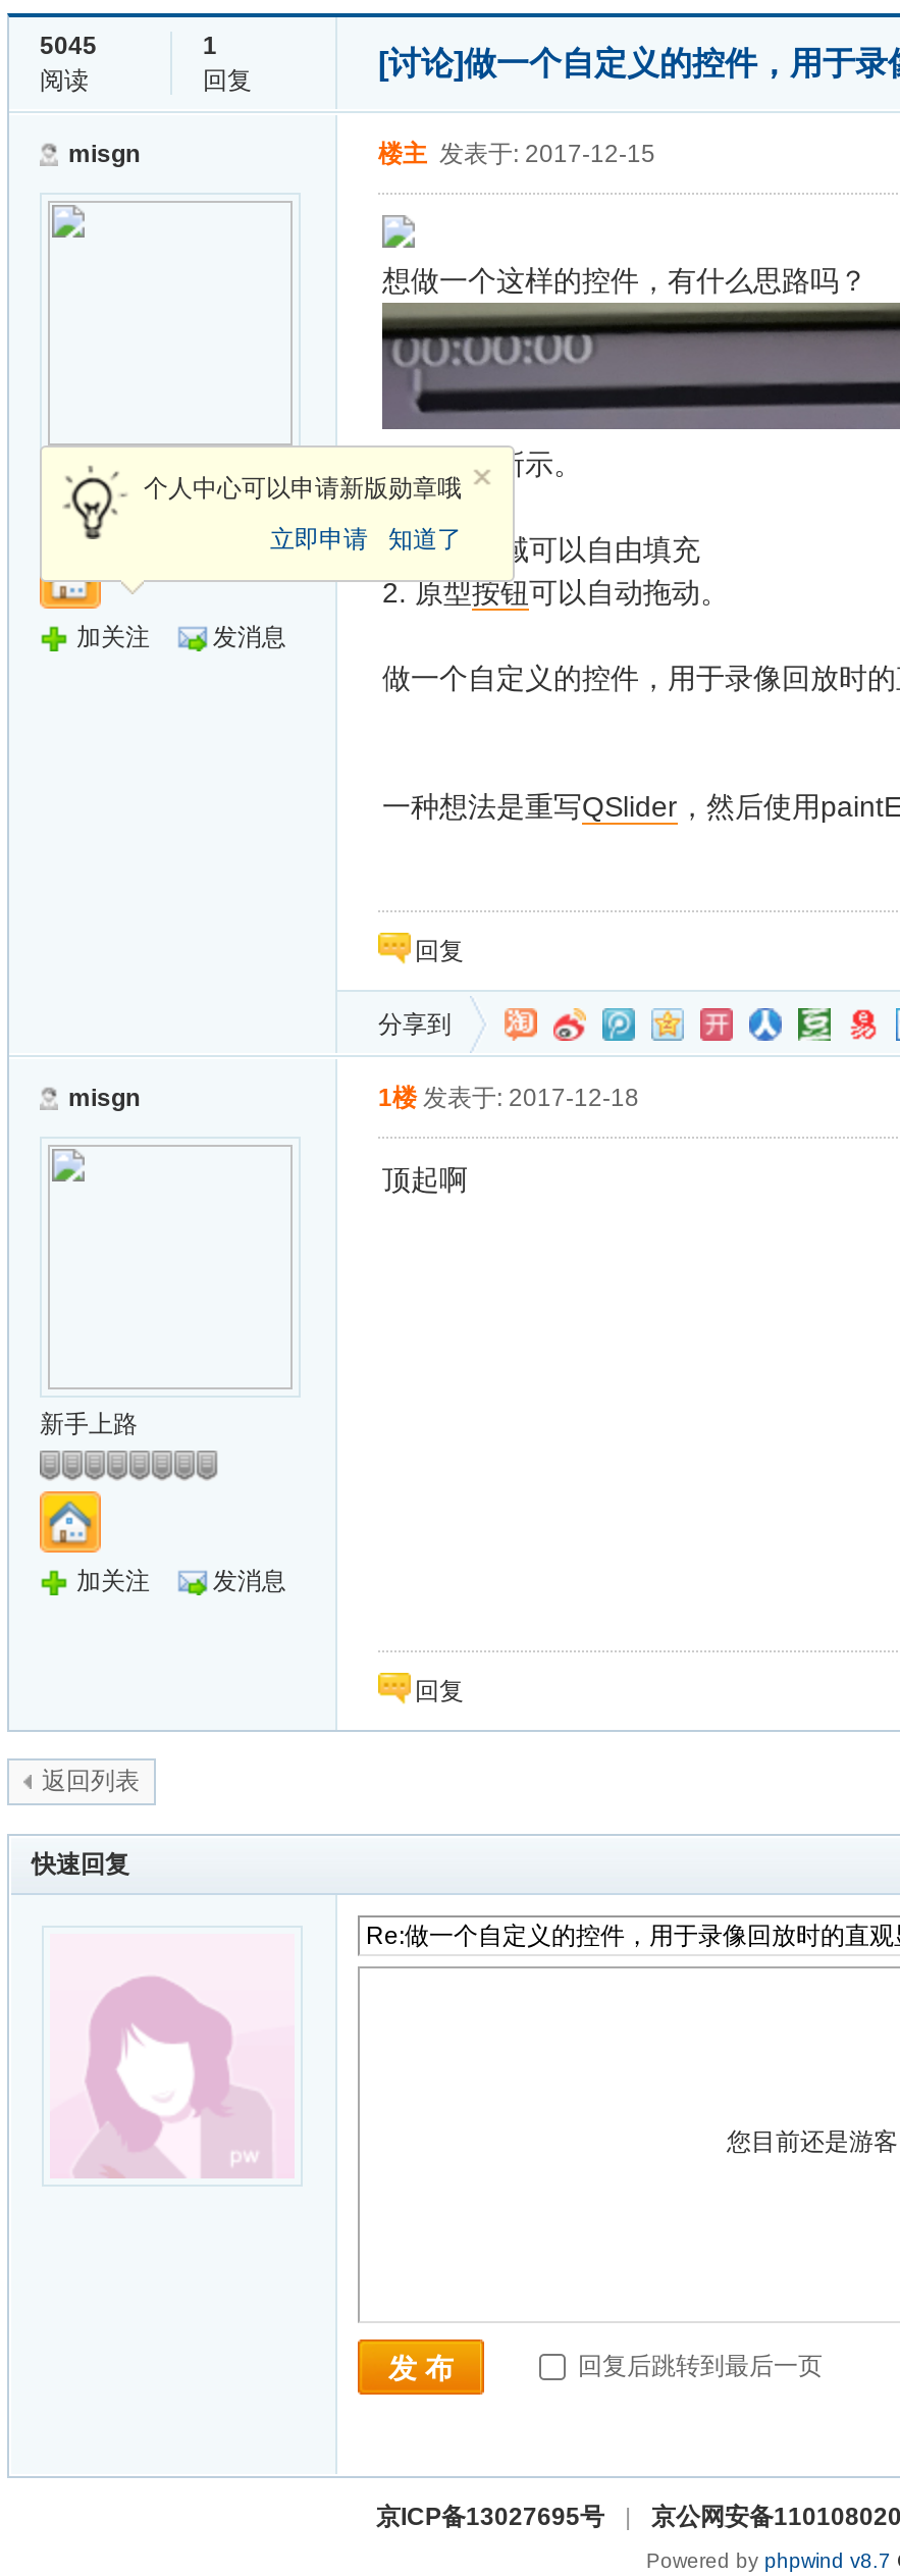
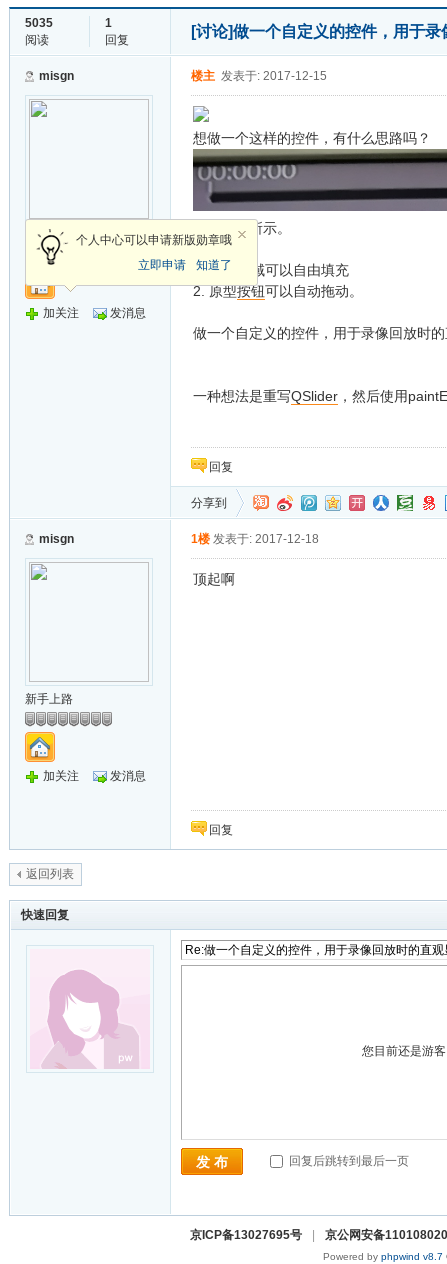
[40,32,97,60] 5045 -> [25,16,53,30] 5035

